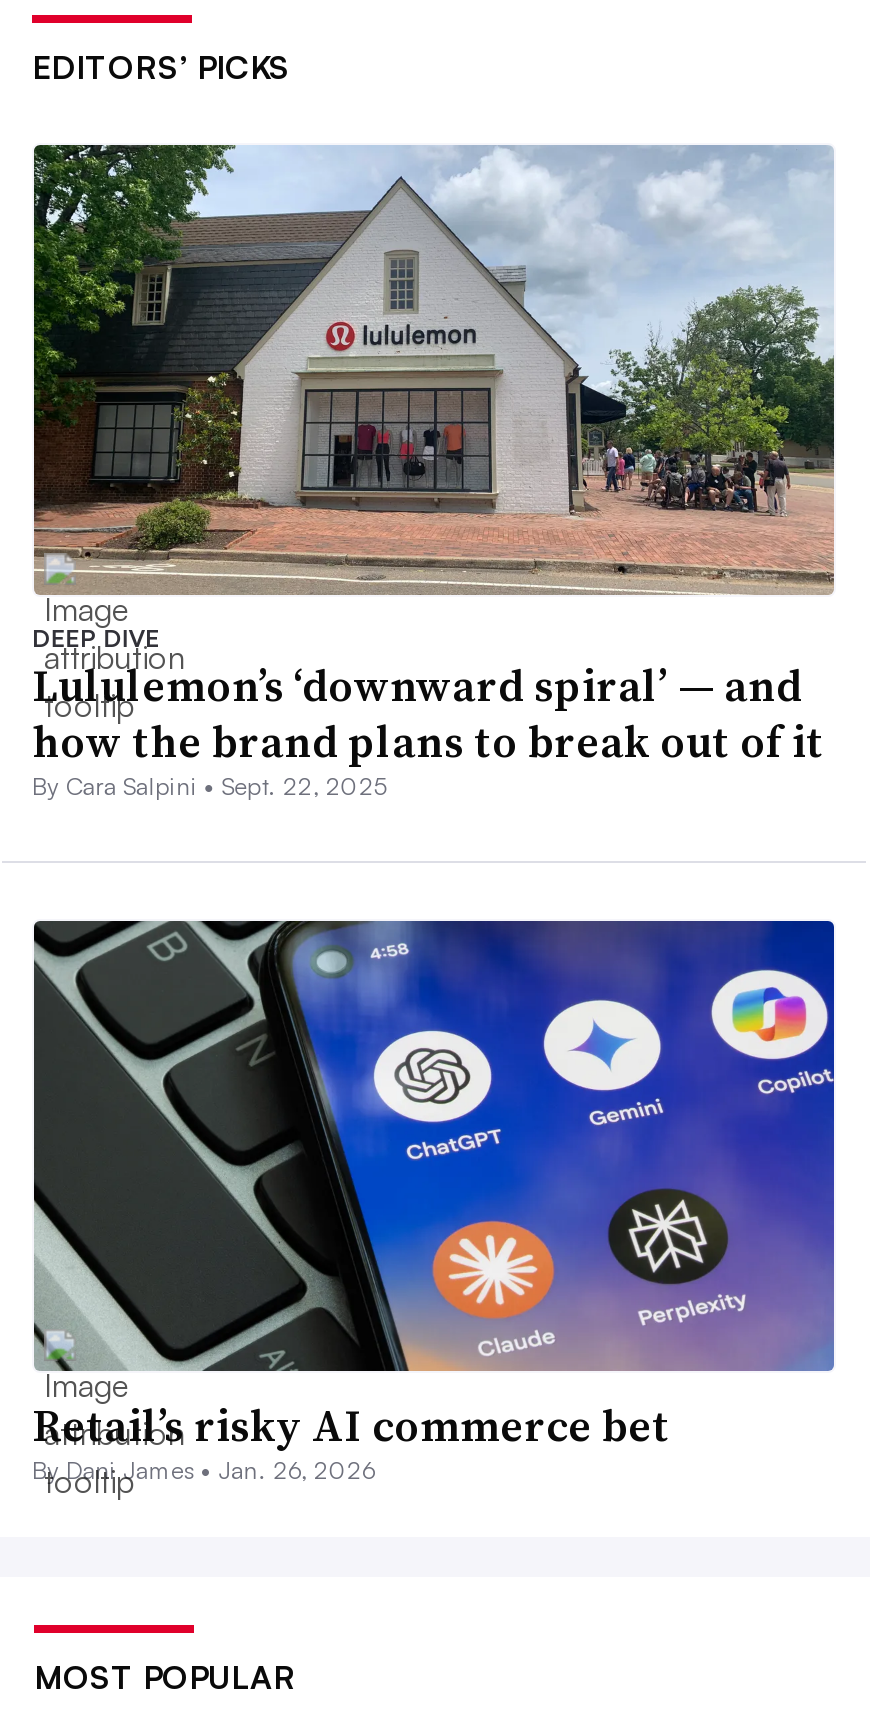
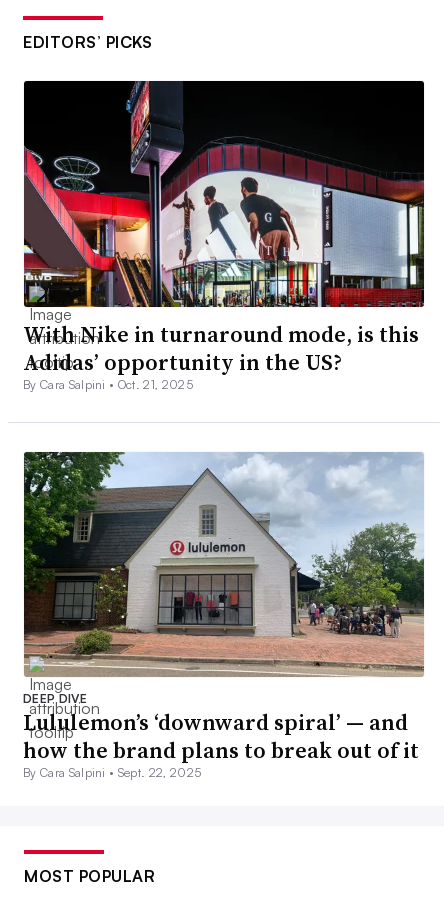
none -> [23,80,425,392] [image] | With Nike in turnaround mode, is this | Adidas’ opportunity in the US? | By Cara Salpini • Oct. 21, 2025
moved [30,141,838,802] -> [22,450,426,780]: [image] | DEEP DIVE | Lululemon’s ‘downward spiral’ — and | how the brand plans to break out of it | By Cara Salpini • Sept. 22, 2025
[32,917,836,1486] [image] | Retail’s risky AI commerce bet | By Dani James • Jan. 26, 2026 -> none

